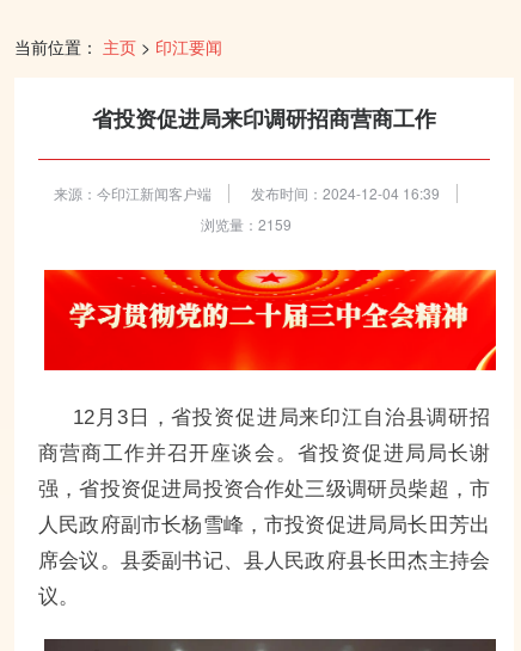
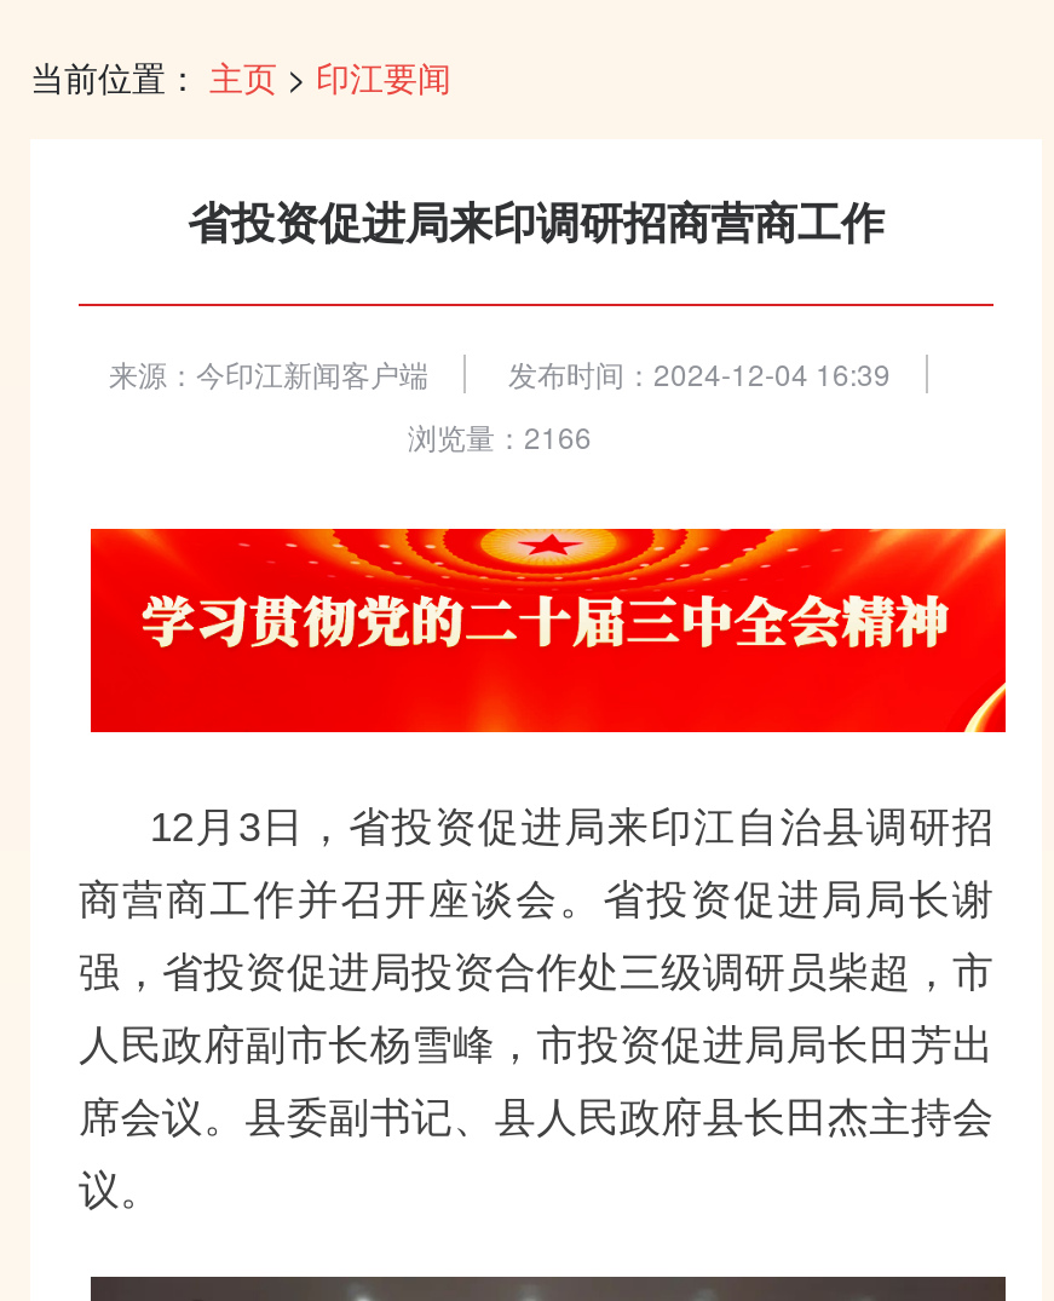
[201,214,292,234] 浏览量：2159 -> [408,415,592,456] 浏览量：2166

